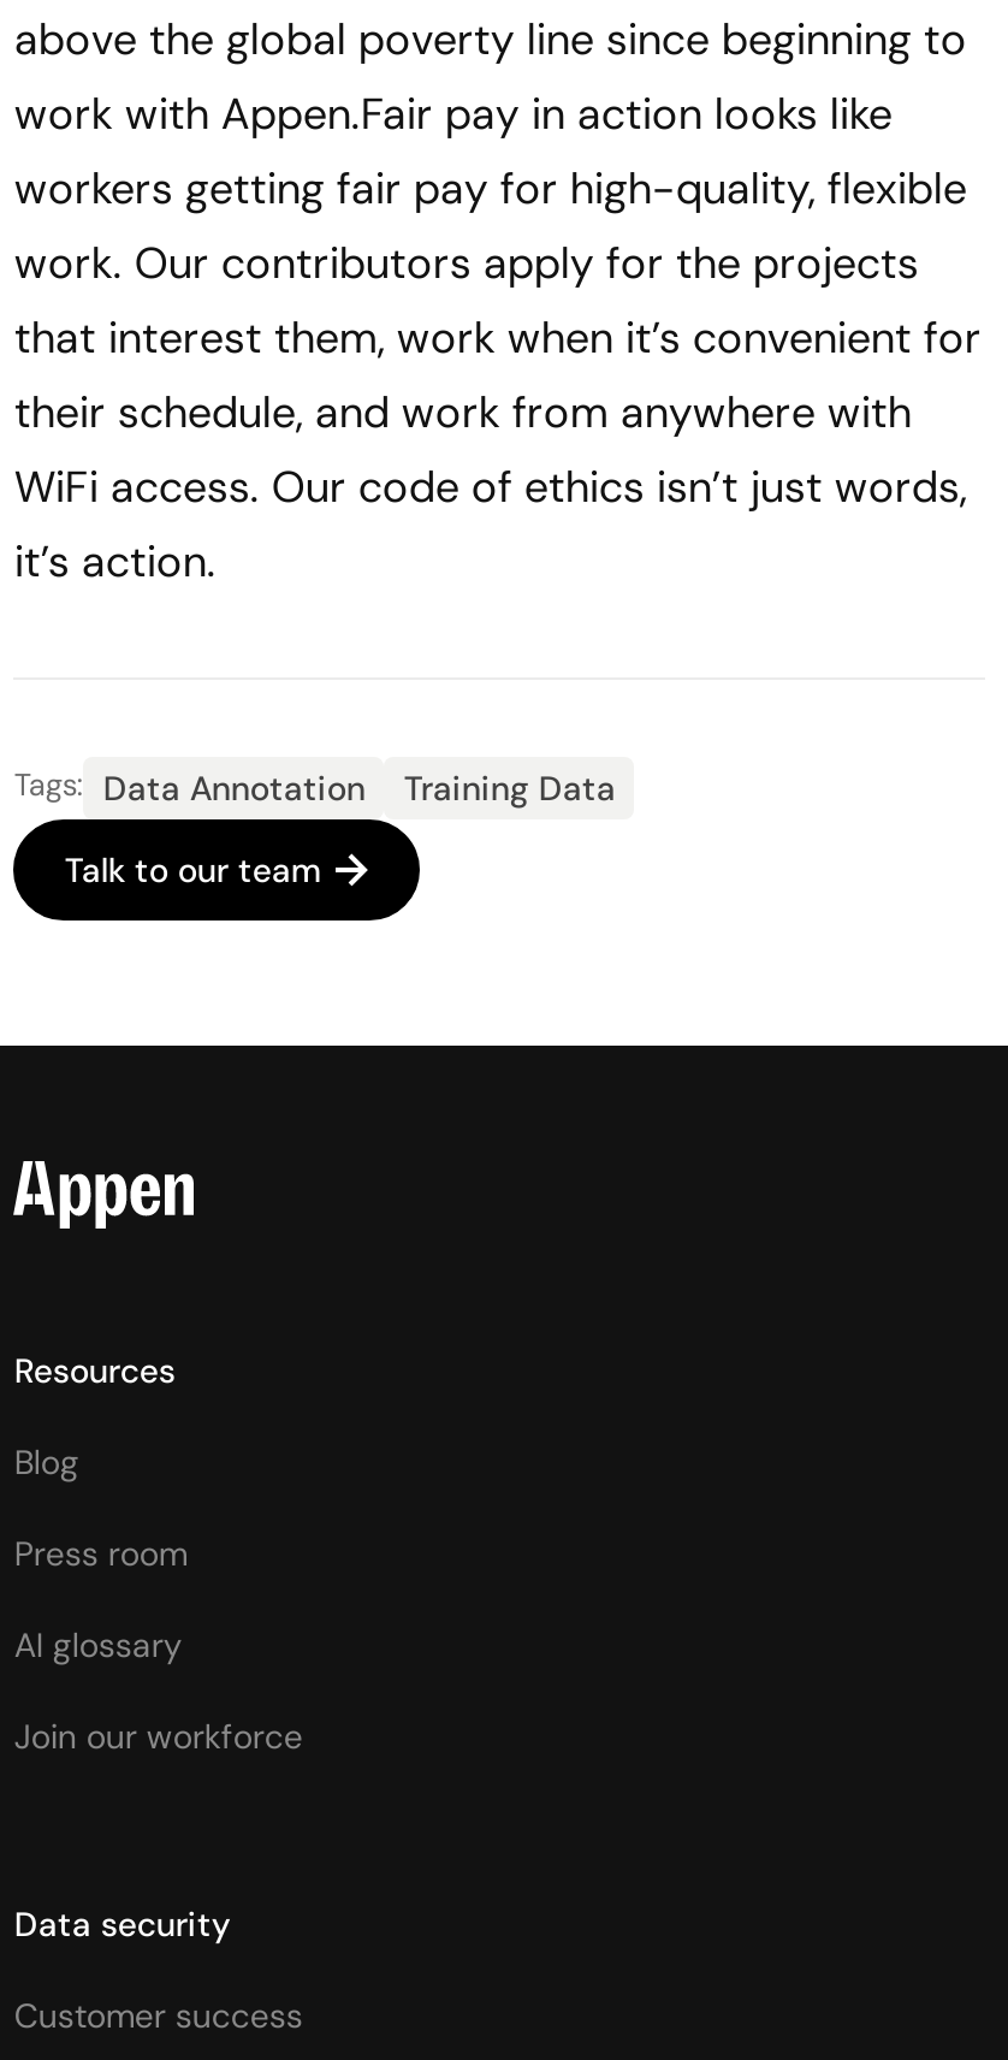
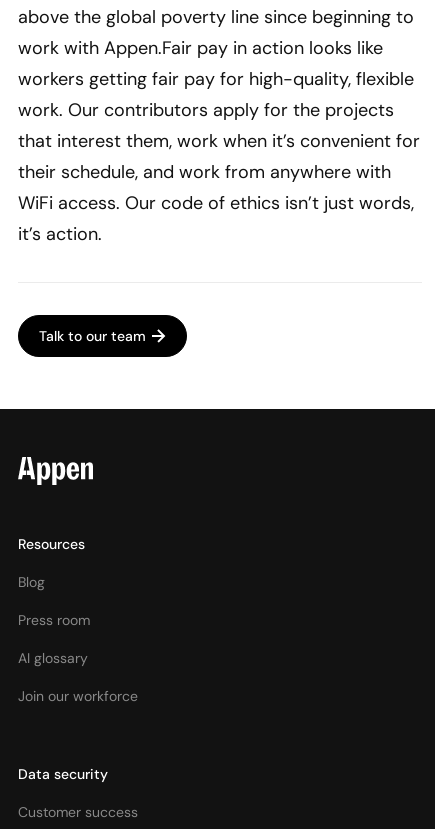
[14,765,616,810] Tags: Data Annotation | Training Data -> none

